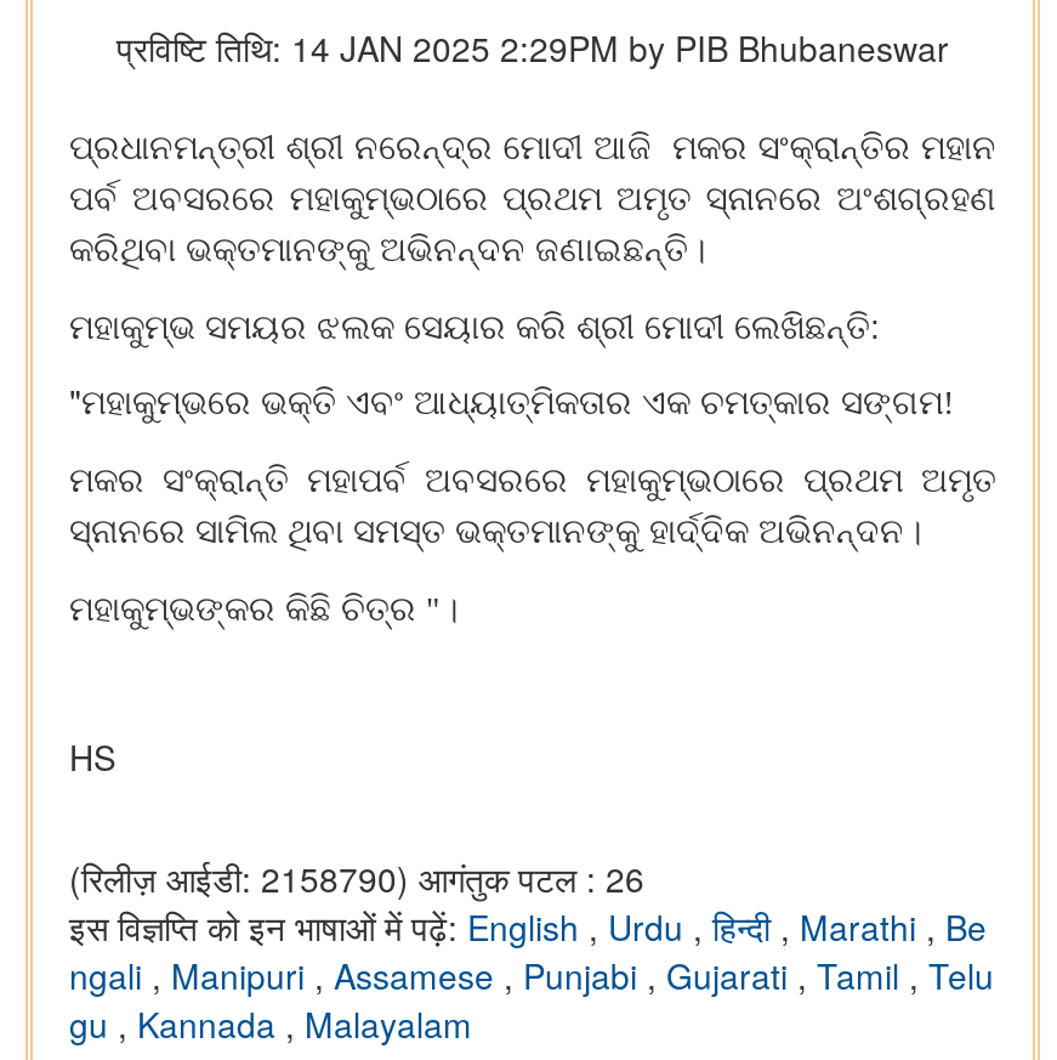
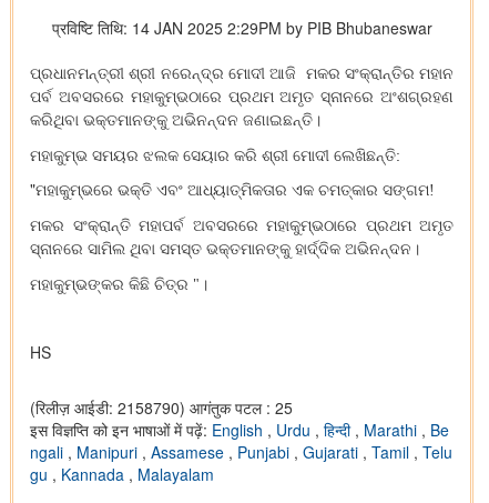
[69,855,644,903] (रिलीज़ आईडी: 2158790) आगंतुक पटल : 26 -> [30,397,293,419] (रिलीज़ आईडी: 2158790) आगंतुक पटल : 25

